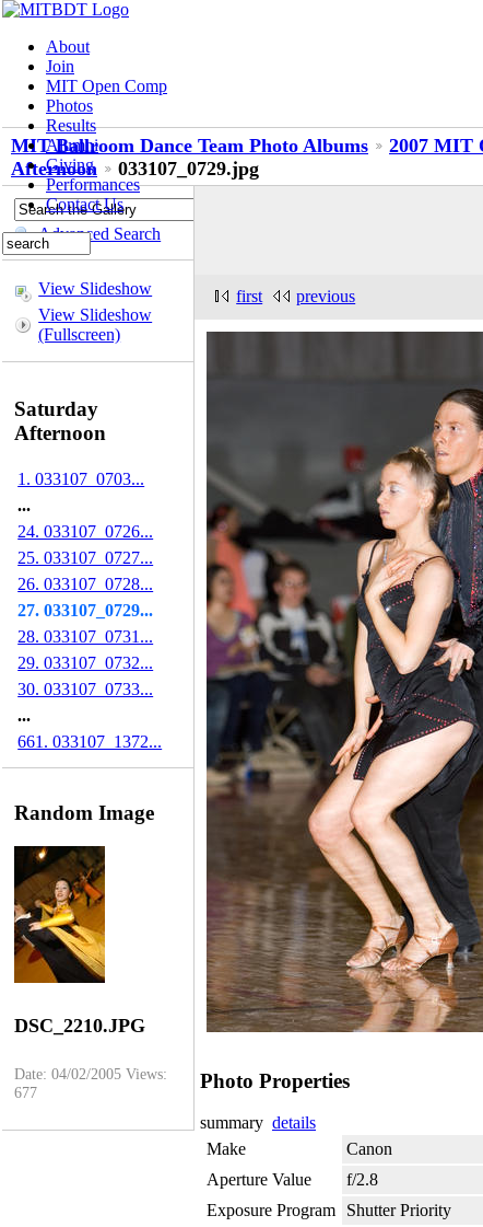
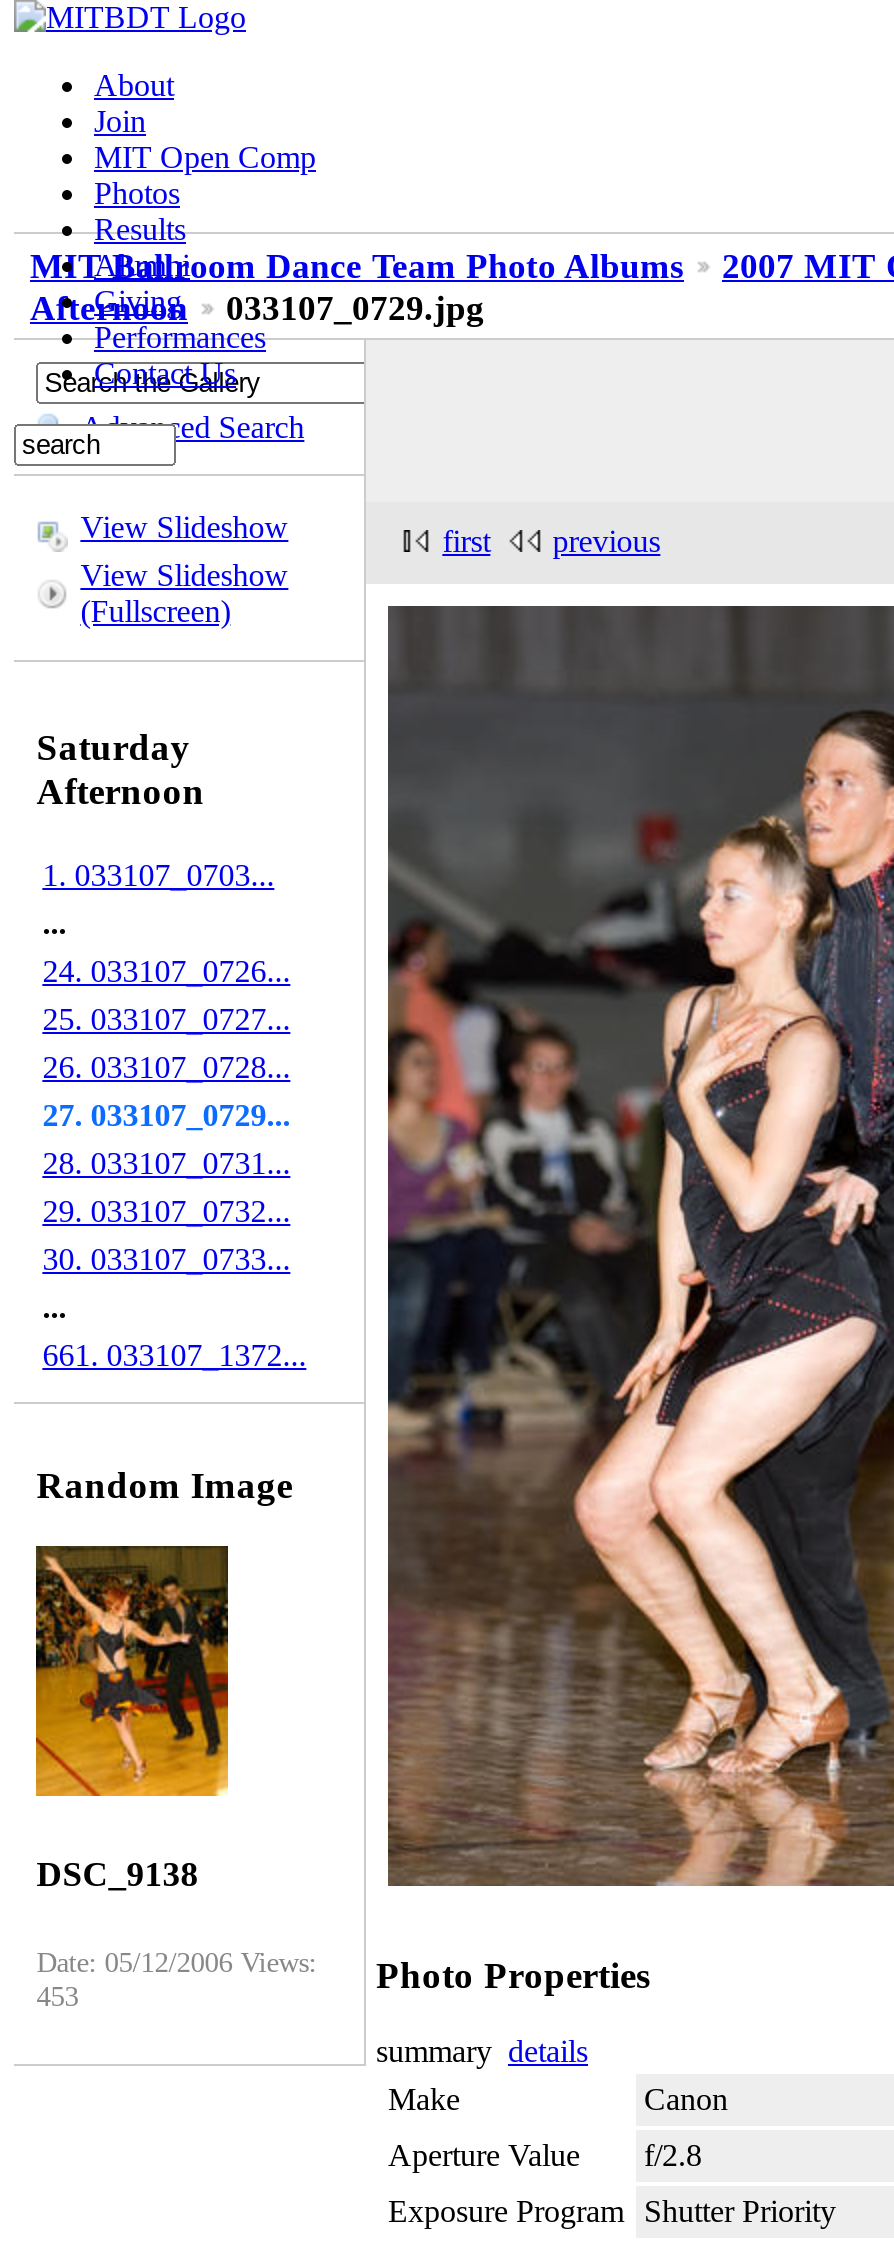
[13,846,146,1037] [image] | DSC_2210.JPG -> [34,1544,230,1895] [image] | DSC_9138
[14,1065,167,1101] Date: 04/02/2005 Views: | 677 -> [36,1946,316,2012] Date: 05/12/2006 Views: | 453

